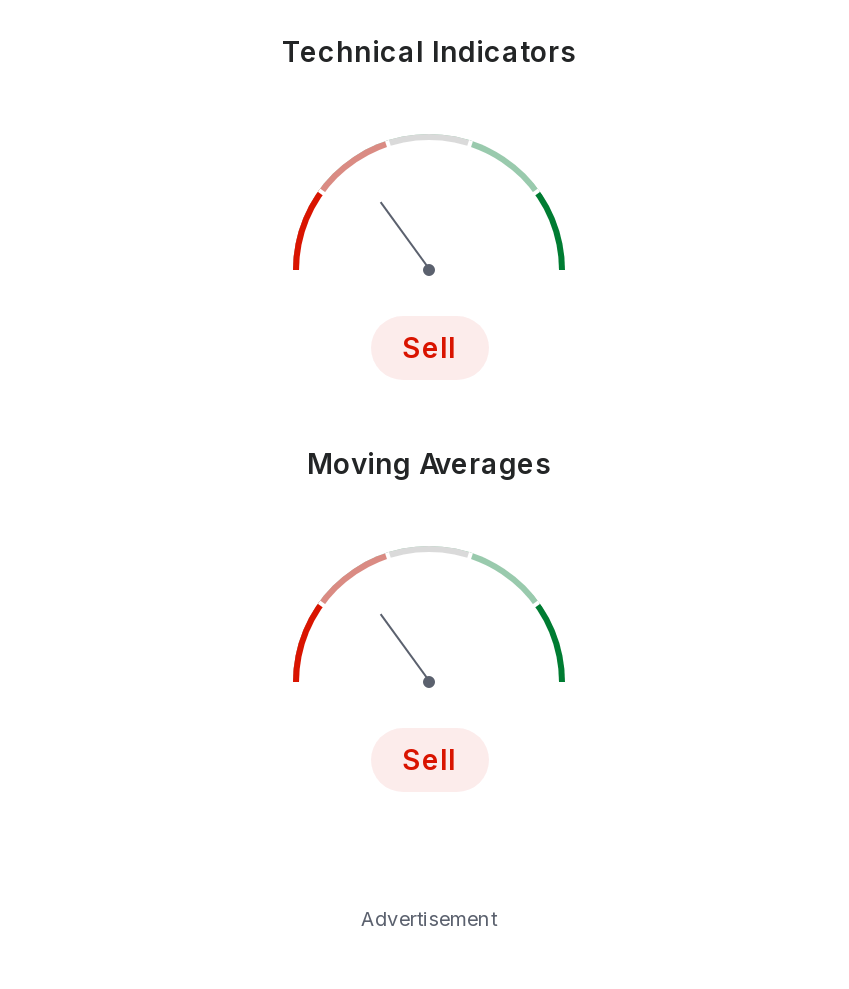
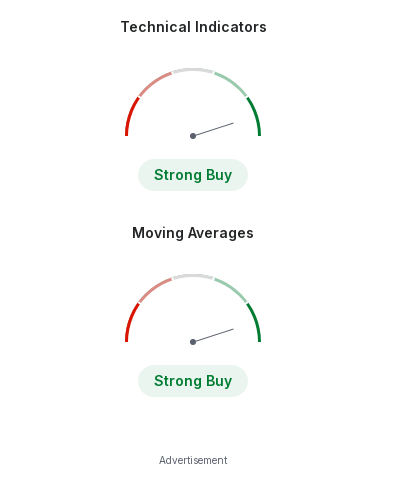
[402,330,456,364] Sell -> [154,166,232,183] Strong Buy
[402,742,456,776] Sell -> [154,372,232,389] Strong Buy

